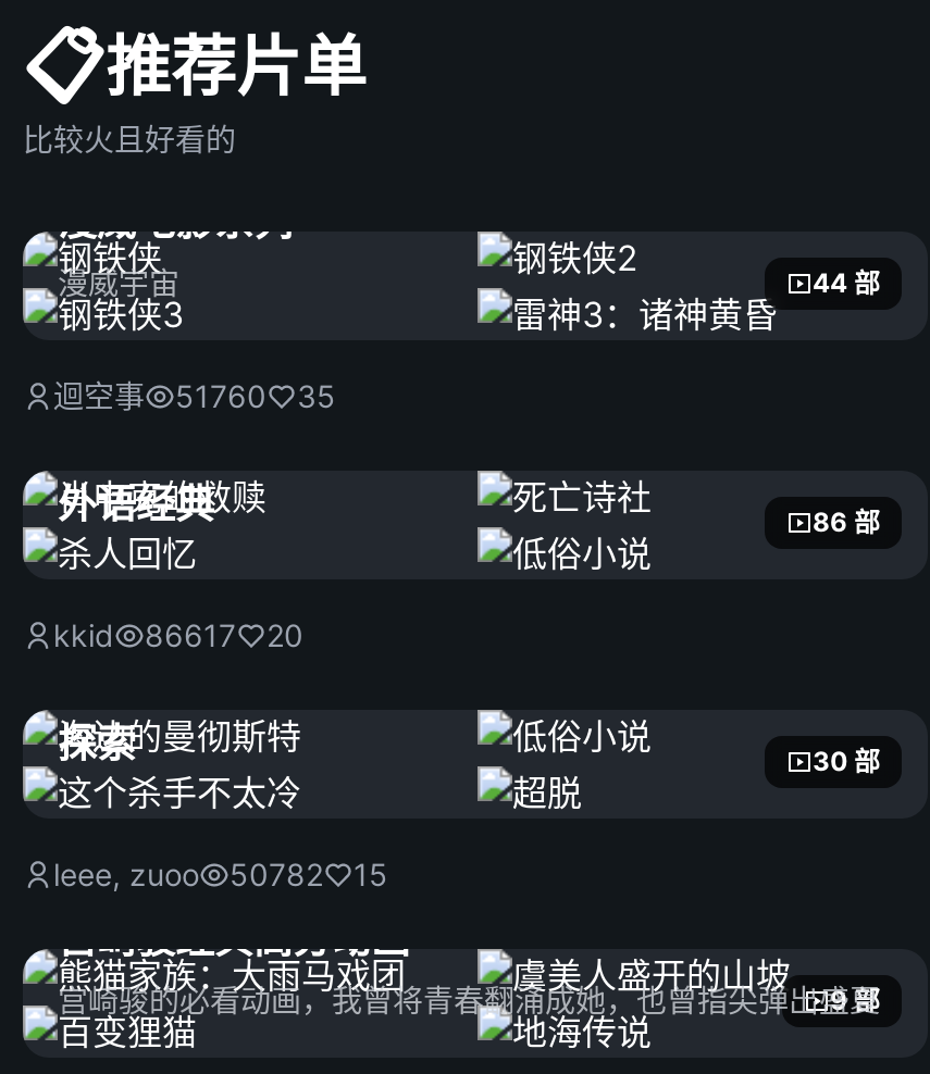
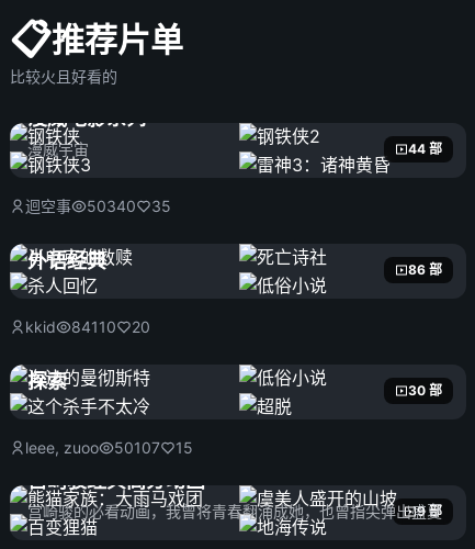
[53,377,336,414] 迴空事 51760 35 -> [25,197,171,215] 迴空事 50340 35
[53,616,303,653] kkid 86617 20 -> [25,317,150,336] kkid 84110 20
[53,856,388,892] leee, zuoo 50782 15 -> [25,438,193,457] leee, zuoo 50107 15

